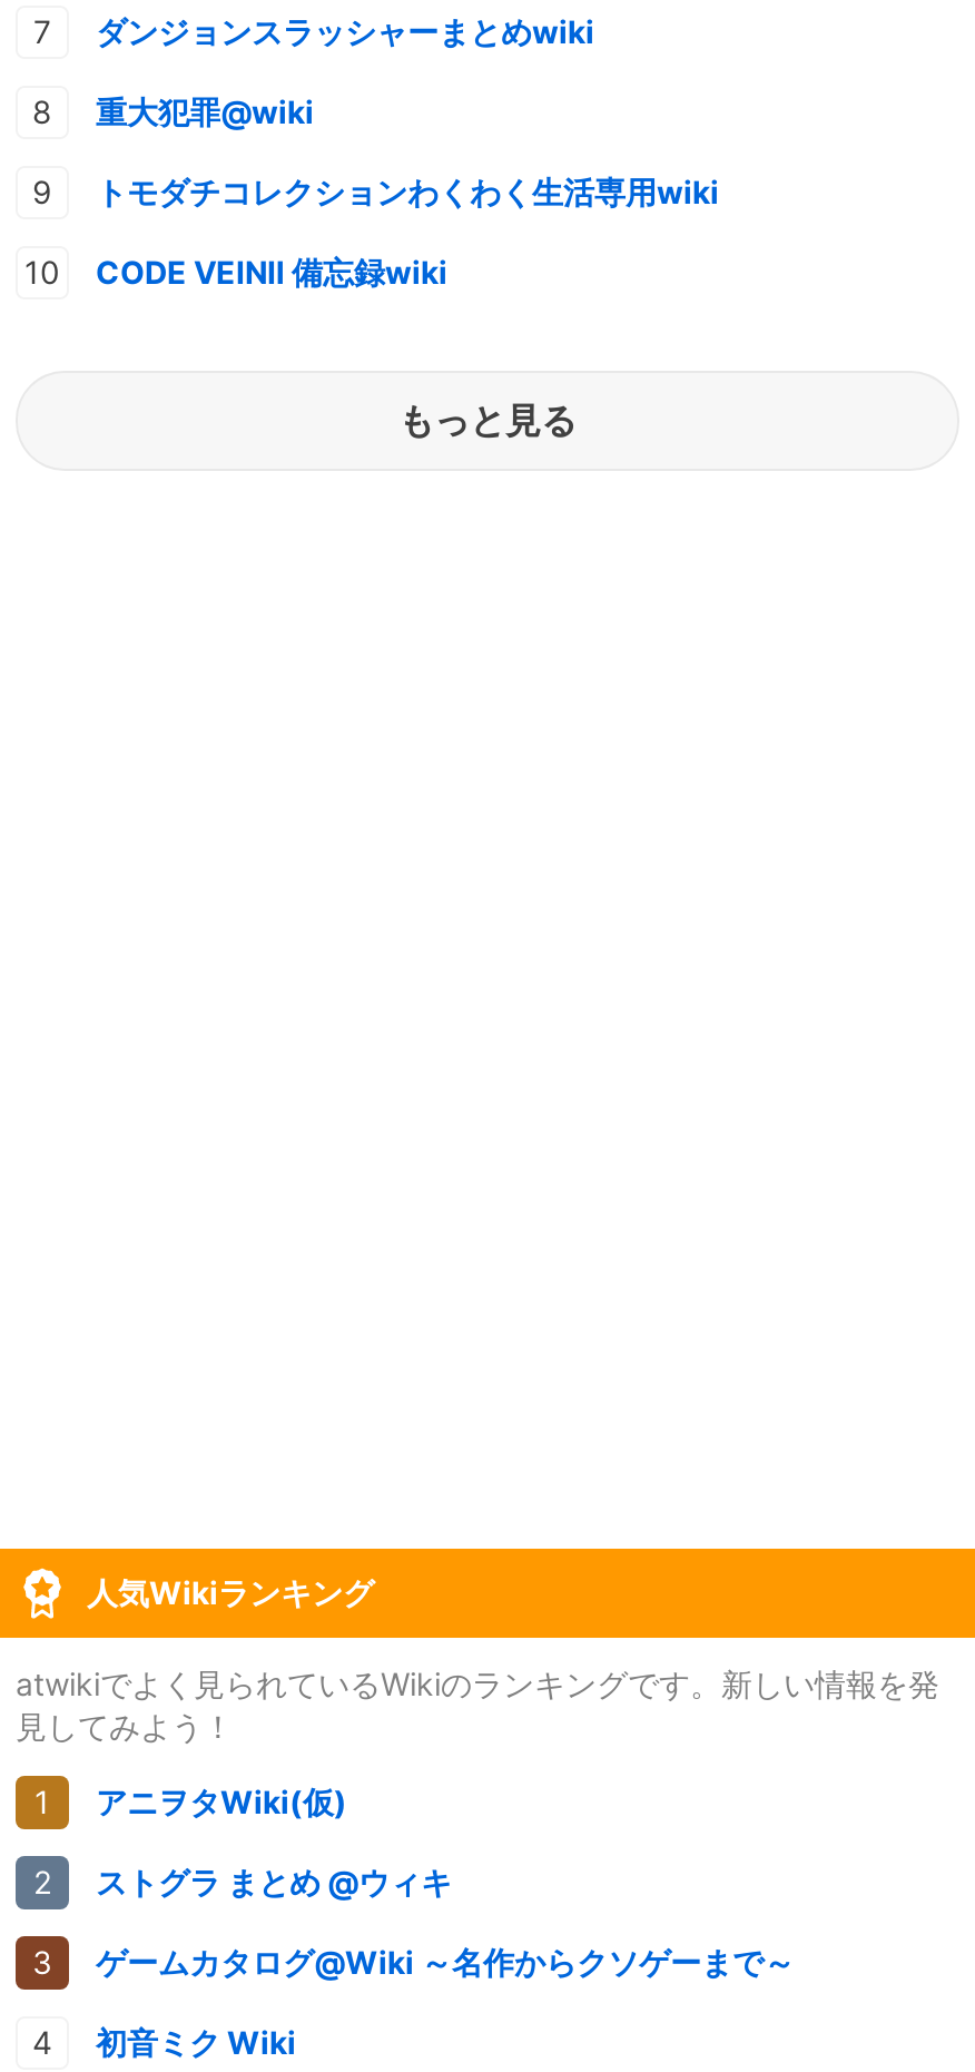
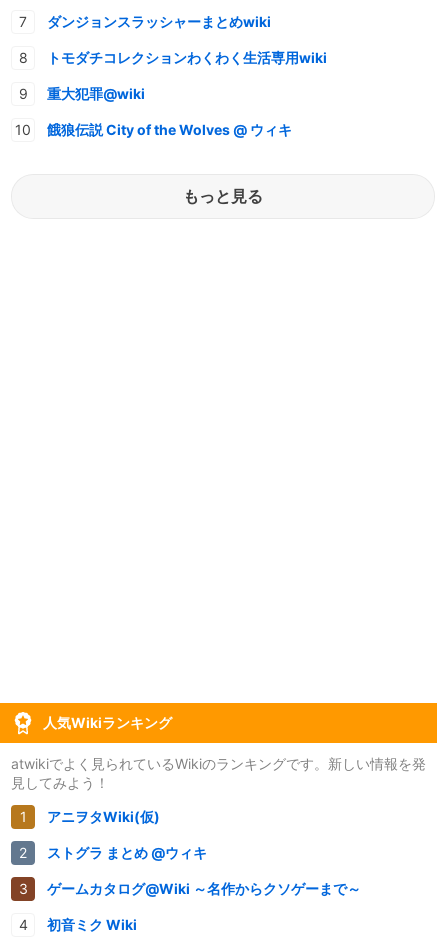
moved [96,92,314,129] -> [47,85,145,102]: 重大犯罪@wiki
moved [96,172,719,210] -> [47,49,327,66]: トモダチコレクションわくわく生活専用wiki
[96,252,447,290] CODE VEINⅡ 備忘録wiki -> [47,121,292,138] 餓狼伝説 City of the Wolves @ ウィキ

